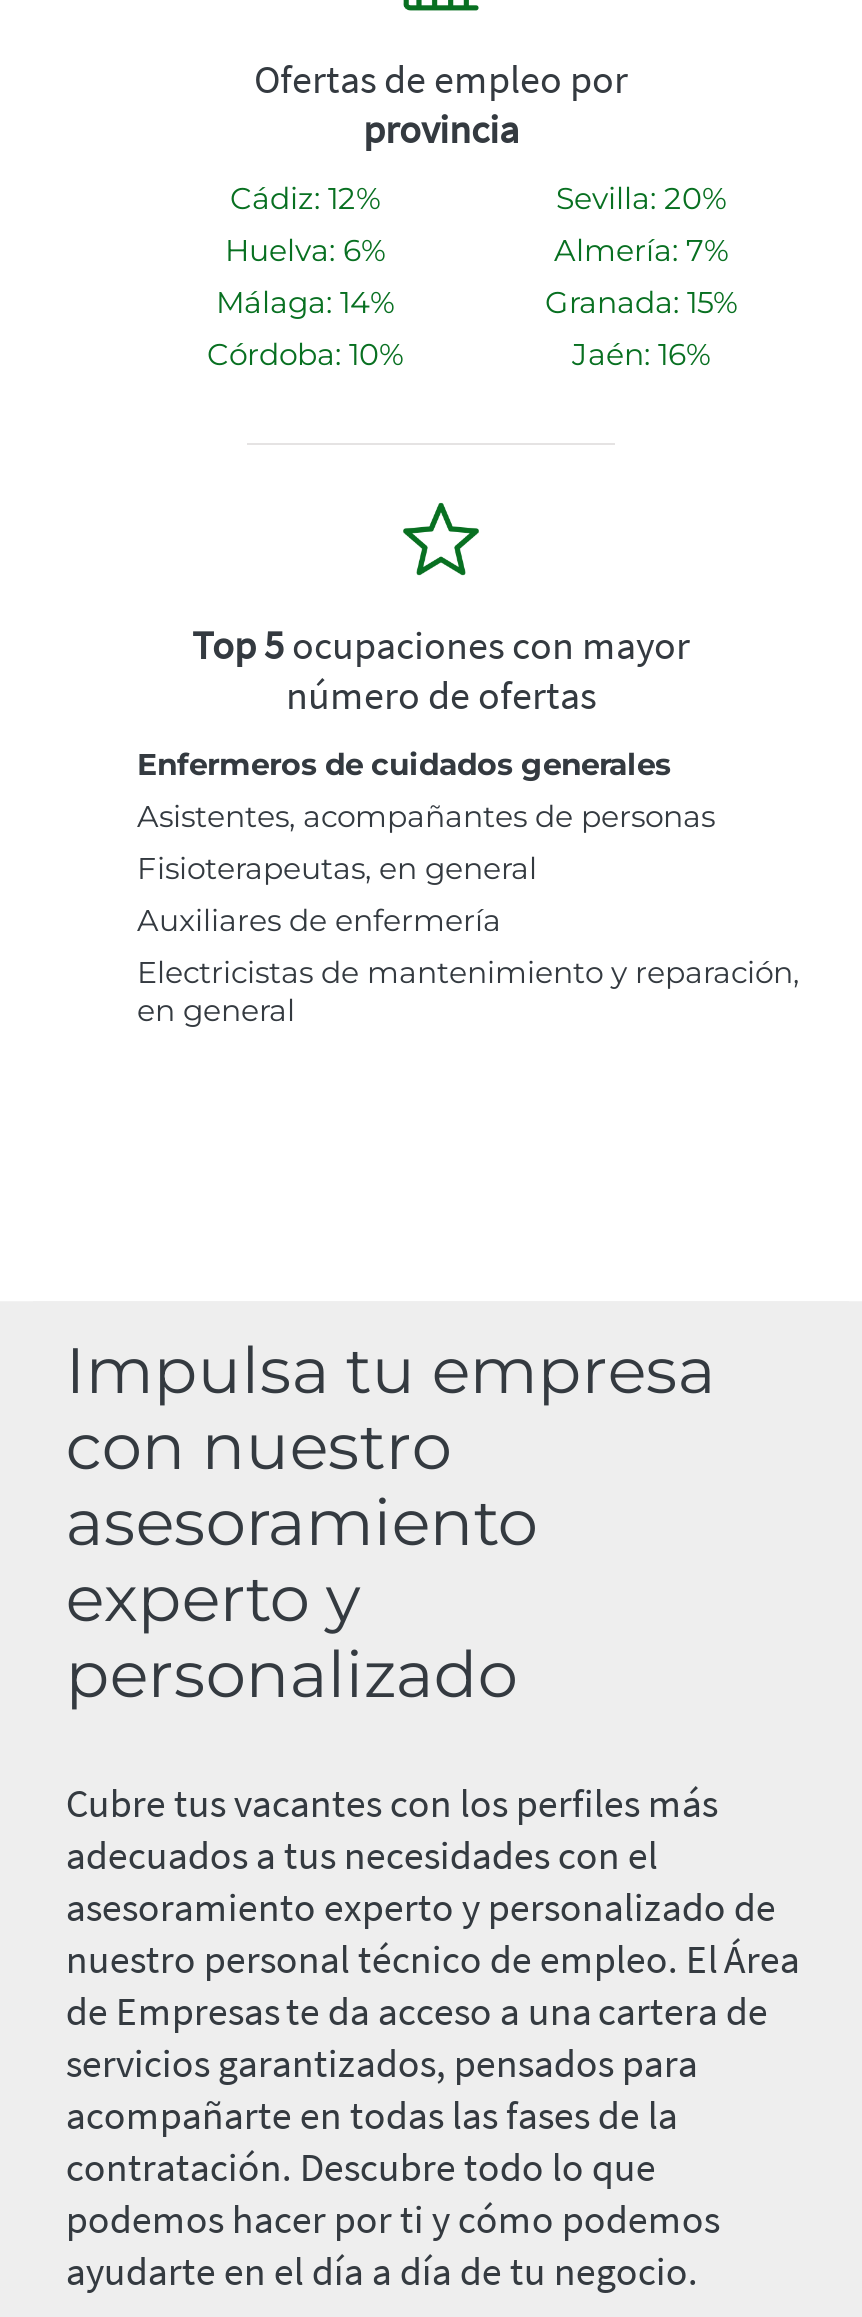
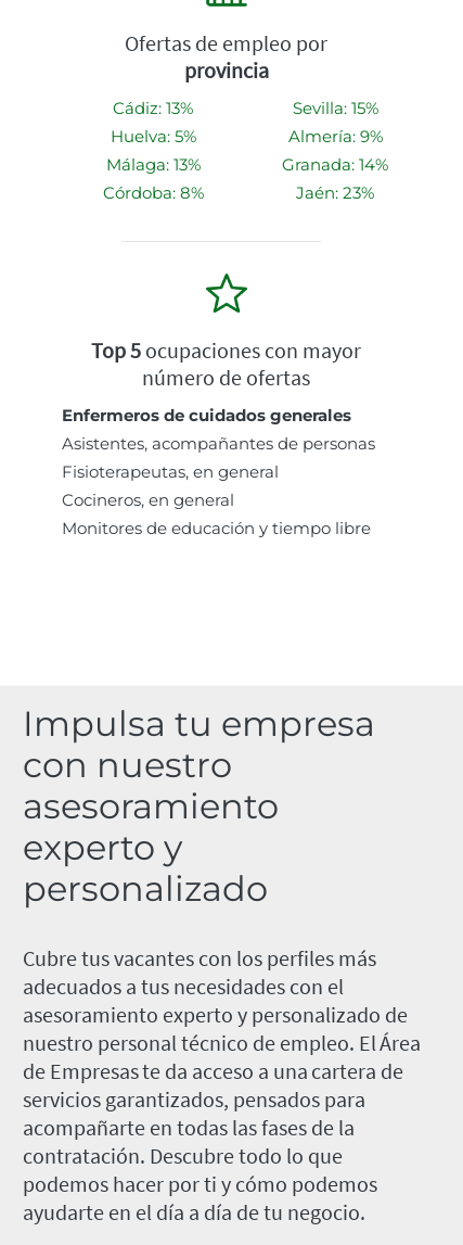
[230,180,380,218] Cádiz: 12% -> [113,97,193,118] Cádiz: 13%
[556,180,726,218] Sevilla: 20% -> [292,97,378,118] Sevilla: 15%
[225,232,385,270] Huelva: 6% -> [110,126,196,146] Huelva: 5%
[554,232,728,270] Almería: 7% -> [288,126,382,146] Almería: 9%
[216,284,394,322] Málaga: 14% -> [106,154,200,175] Málaga: 13%
[545,284,737,322] Granada: 15% -> [282,154,388,175] Granada: 14%
[207,336,403,374] Córdoba: 10% -> [102,182,203,203] Córdoba: 8%
[572,336,710,374] Jaén: 16% -> [296,182,374,203] Jaén: 23%
[137,902,799,1030] Auxiliares de enfermería | Electricistas de mantenimiento y reparación, | en general -> [62,489,371,538] Cocineros, en general | Monitores de educación y tiempo libre

